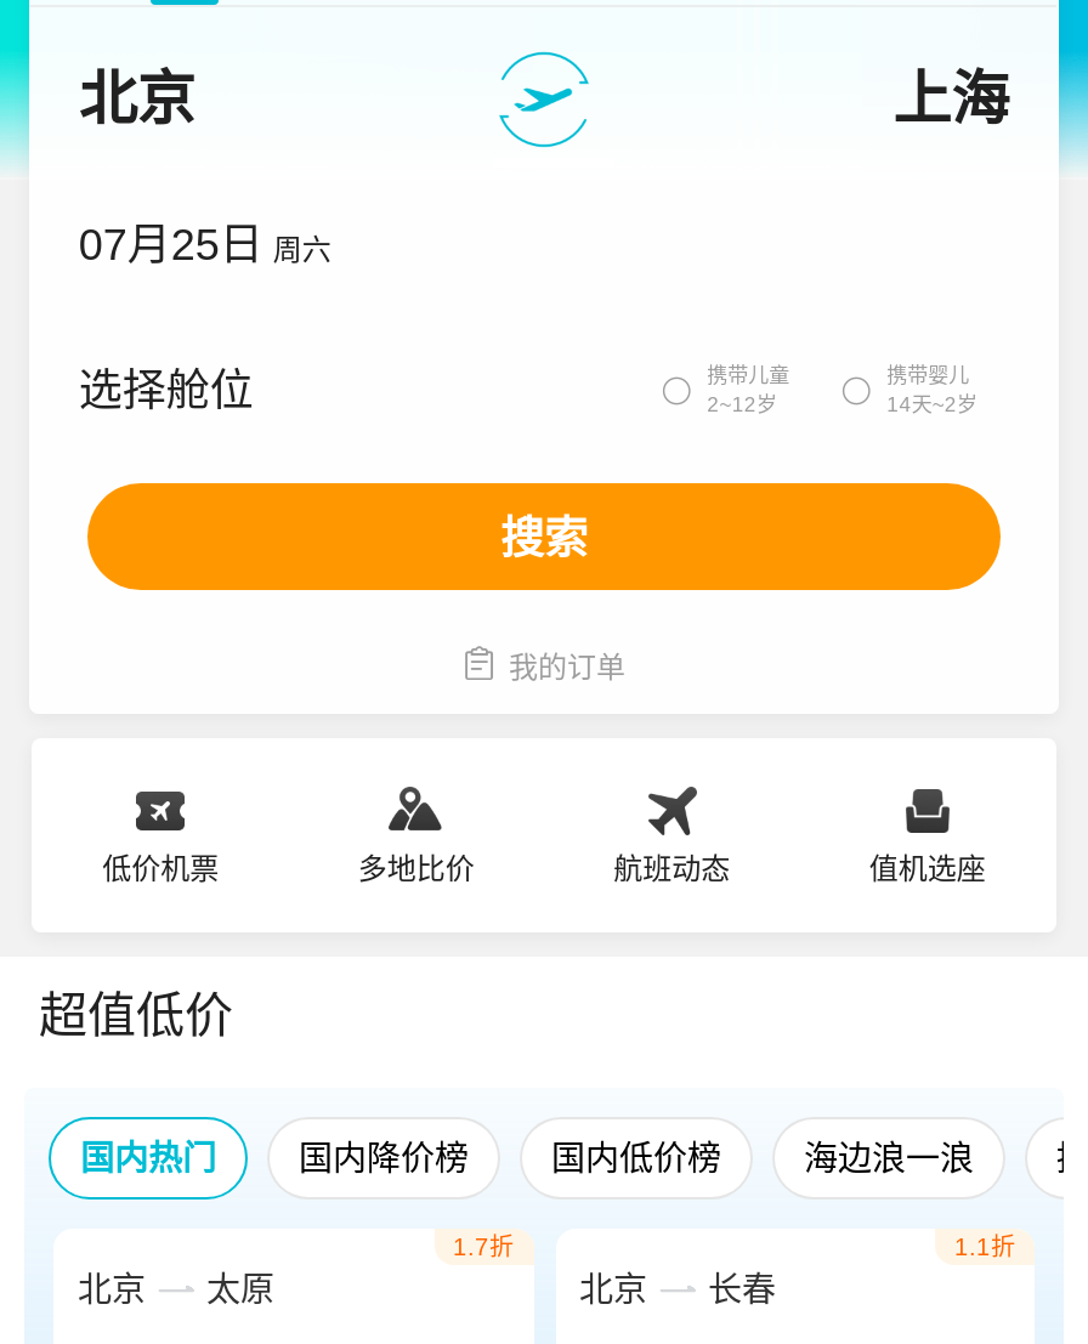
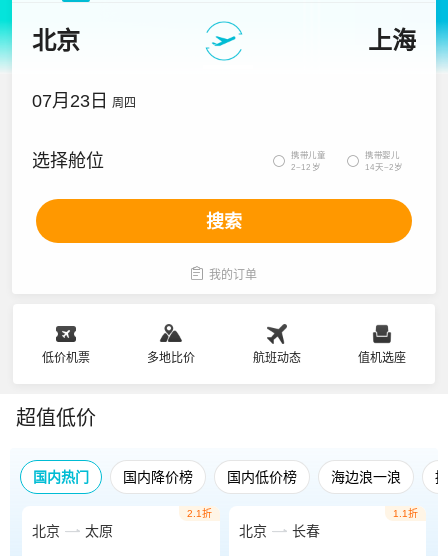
[78,221,331,270] 07月25日 周六 -> [32,91,136,111] 07月23日 周四
[453,1234,514,1260] 1.7折 -> [186,508,211,519] 2.1折

